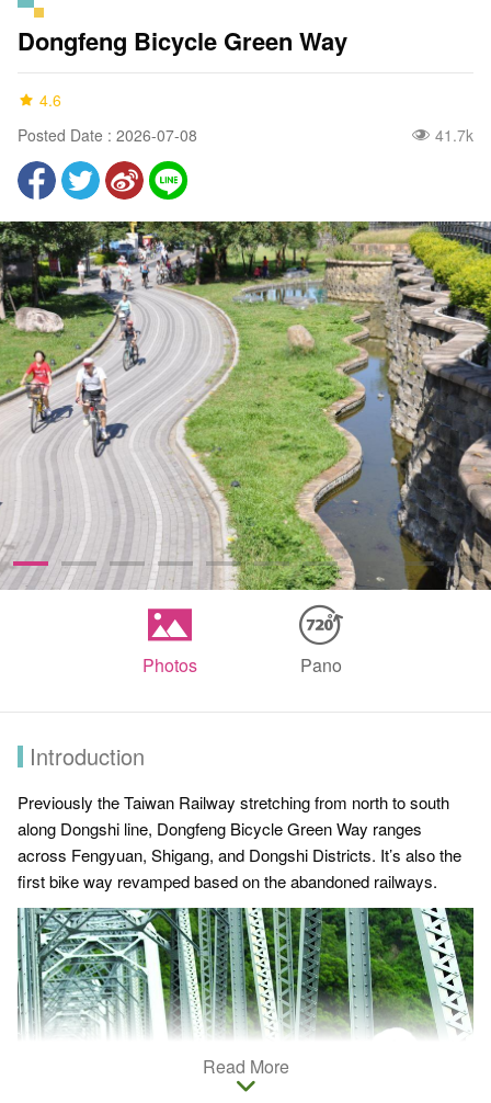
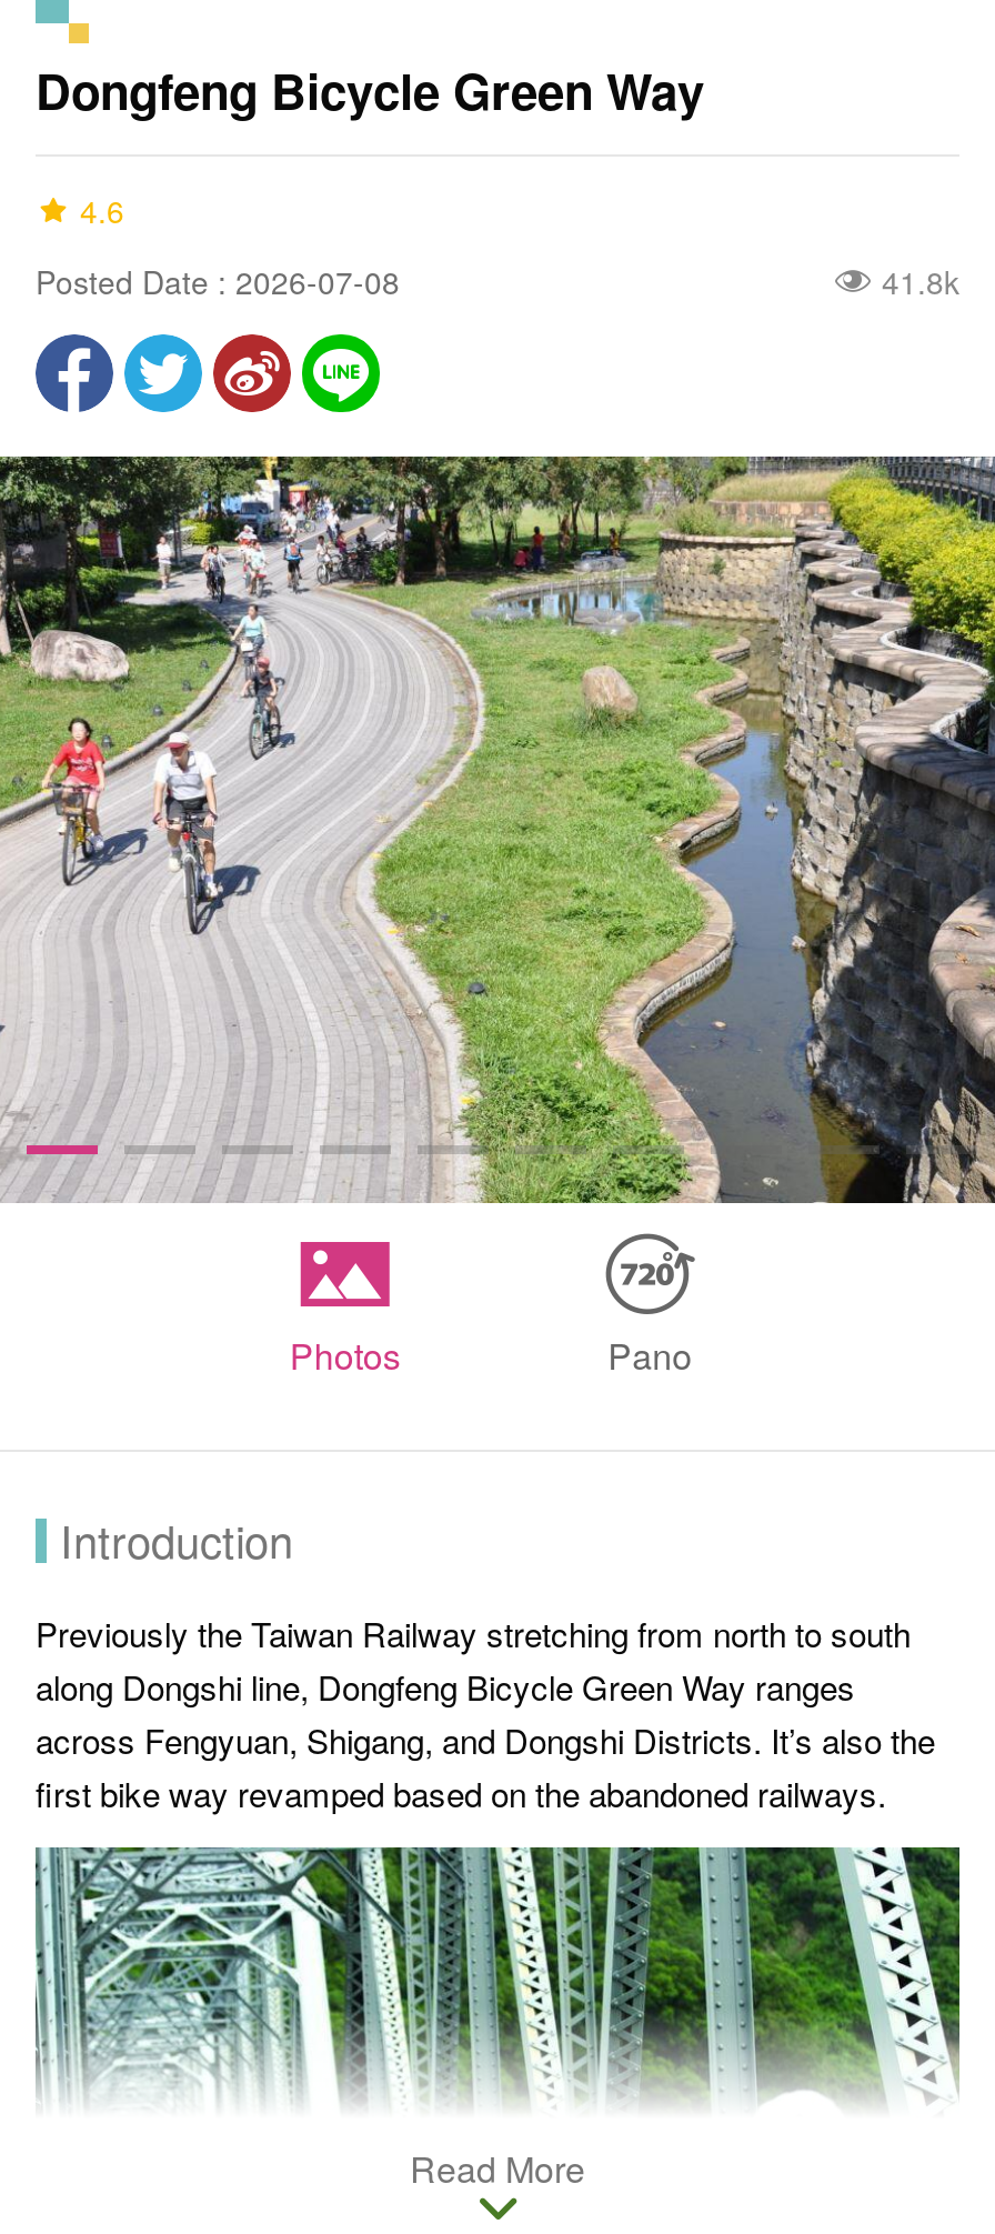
[435,124,473,146] 41.7k -> [882,259,959,303] 41.8k

